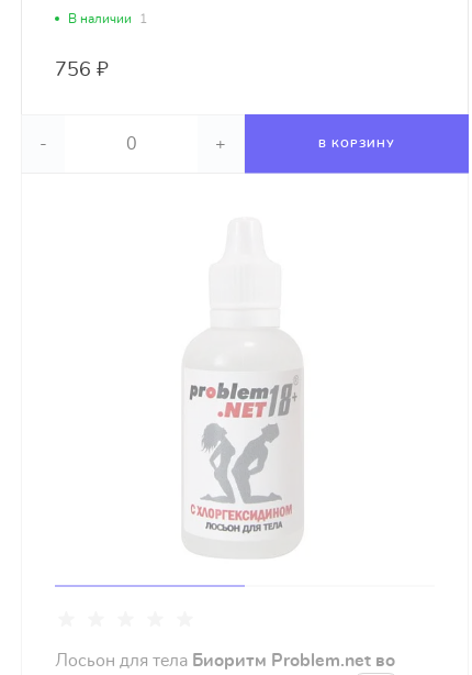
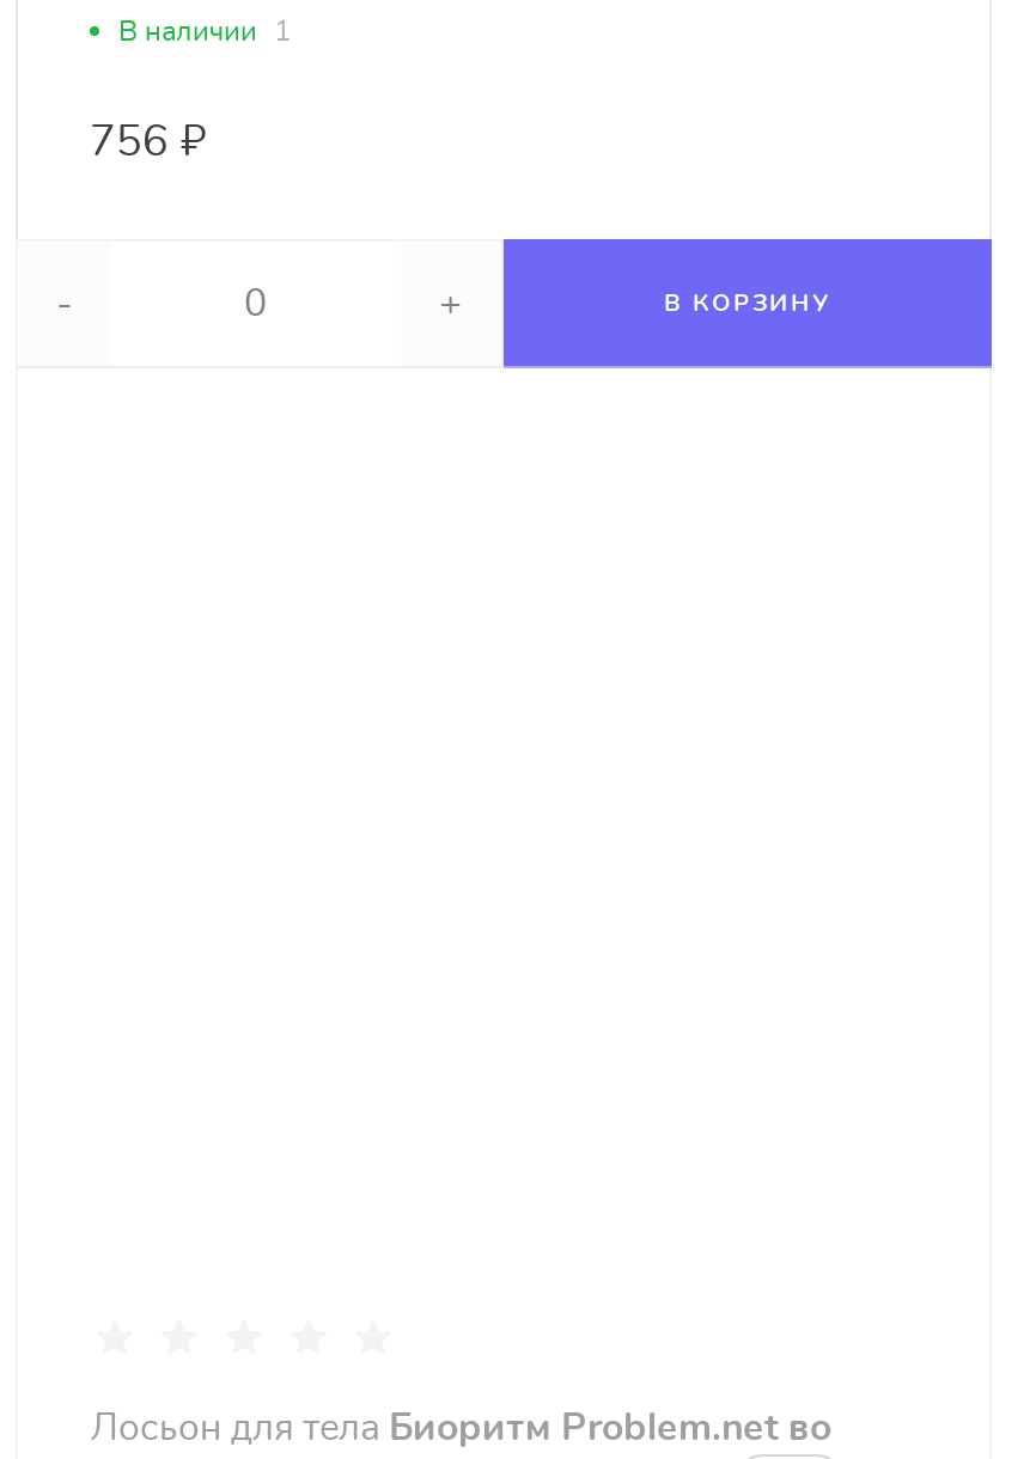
[182,308,304,558] [image] -> none

